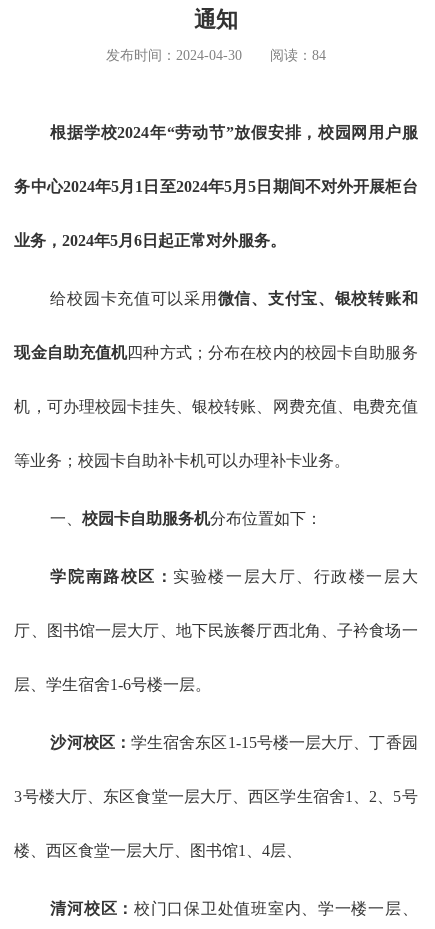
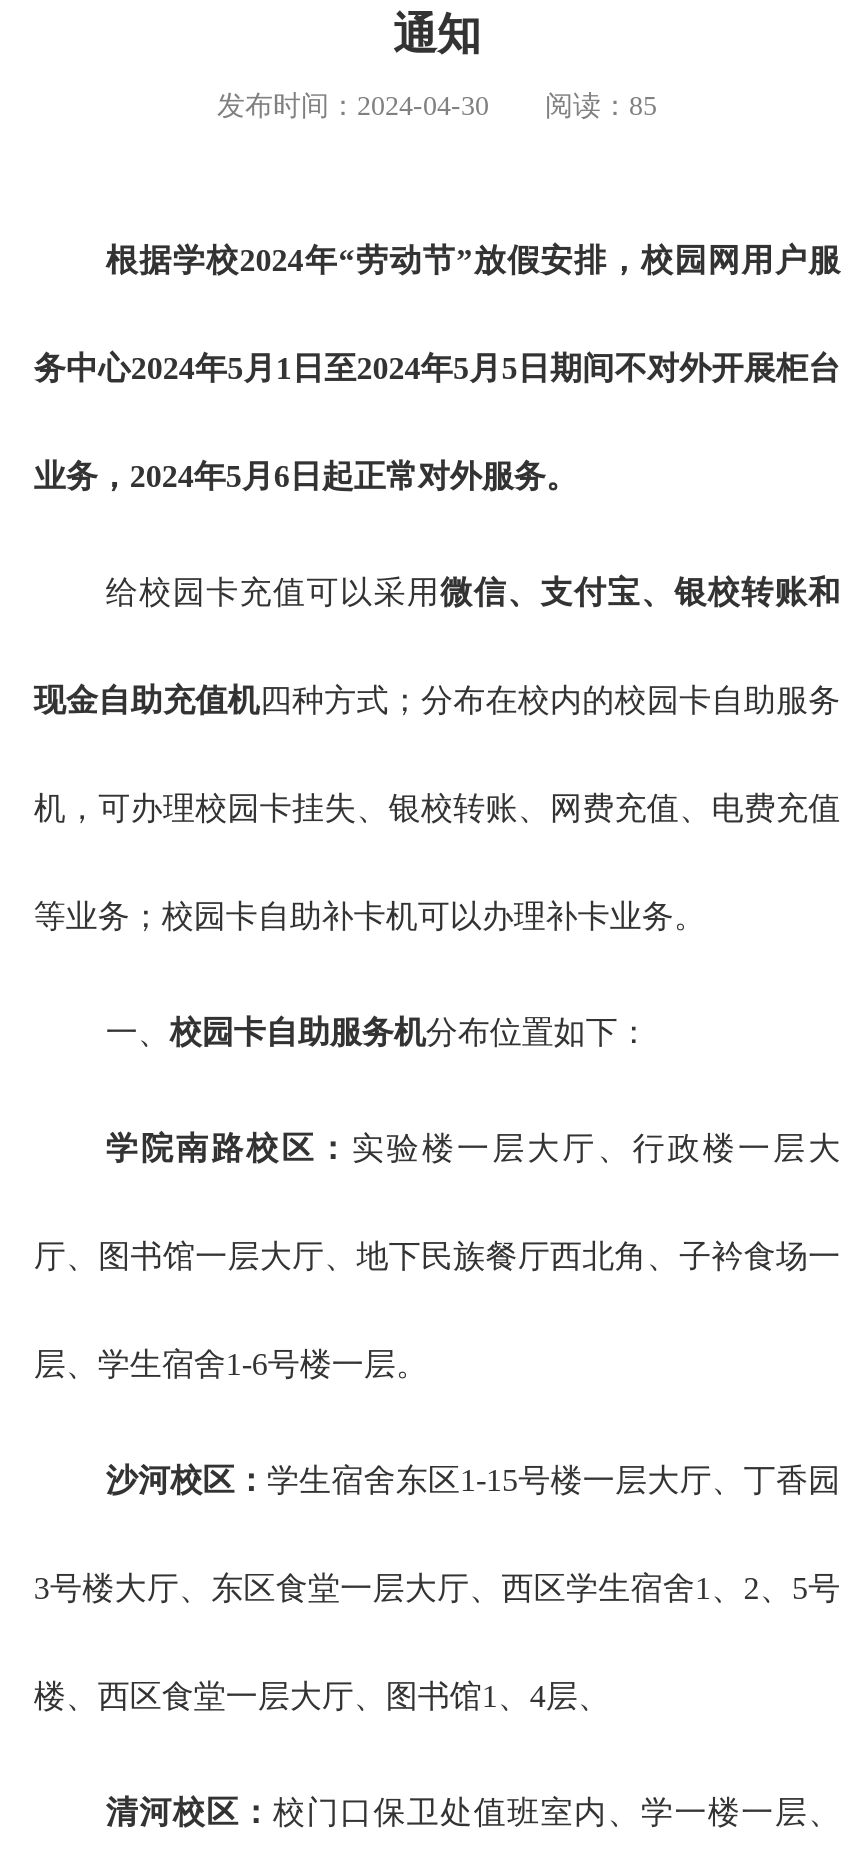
[106,48,326,63] 发布时间：2024-04-30 阅读：84 -> [217,91,657,121] 发布时间：2024-04-30 阅读：85

